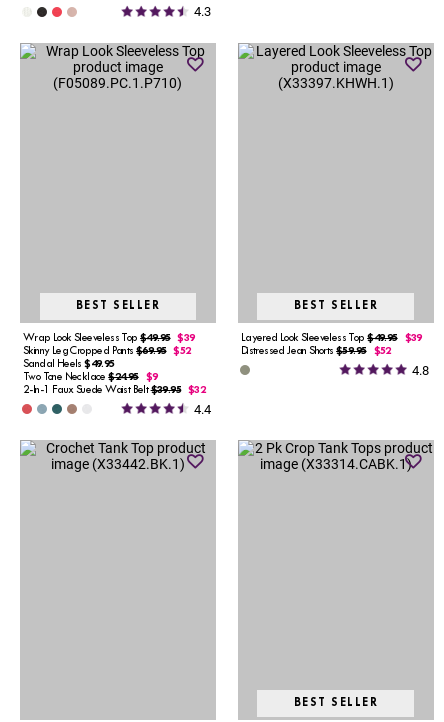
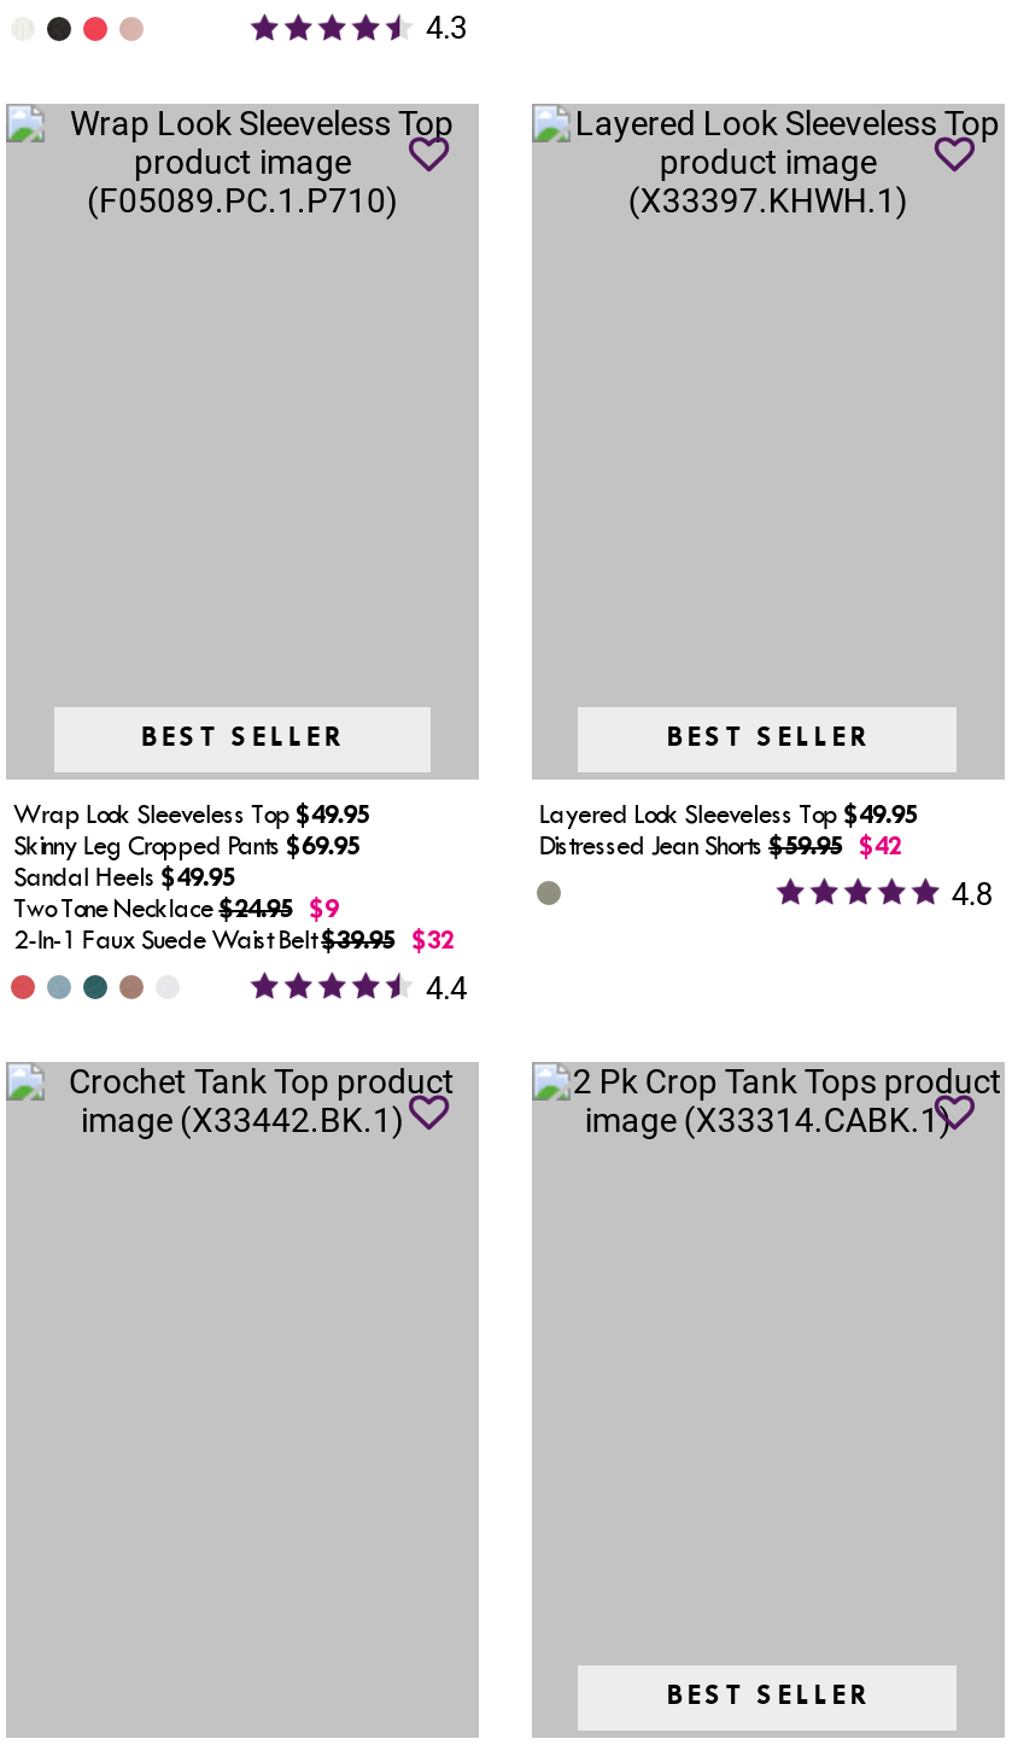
[177,333,195,343] $39 -> none
[404,333,422,343] $39 -> none
[173,346,191,356] $52 -> none
[241,346,391,356] Distressed Jean Shorts $59.95 $52 -> [539,835,901,859] Distressed Jean Shorts $59.95 $42

